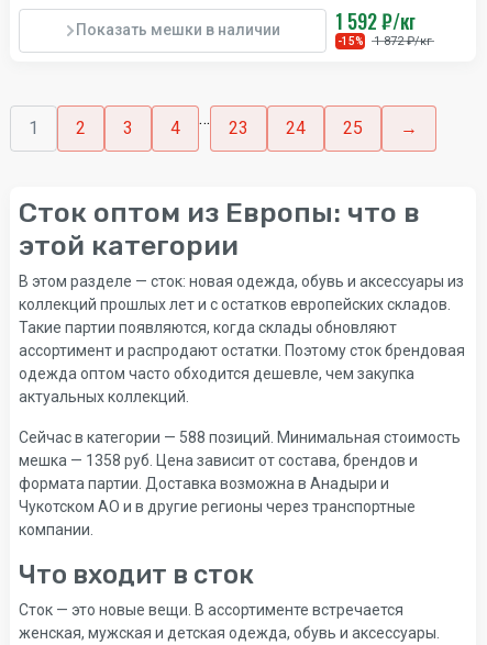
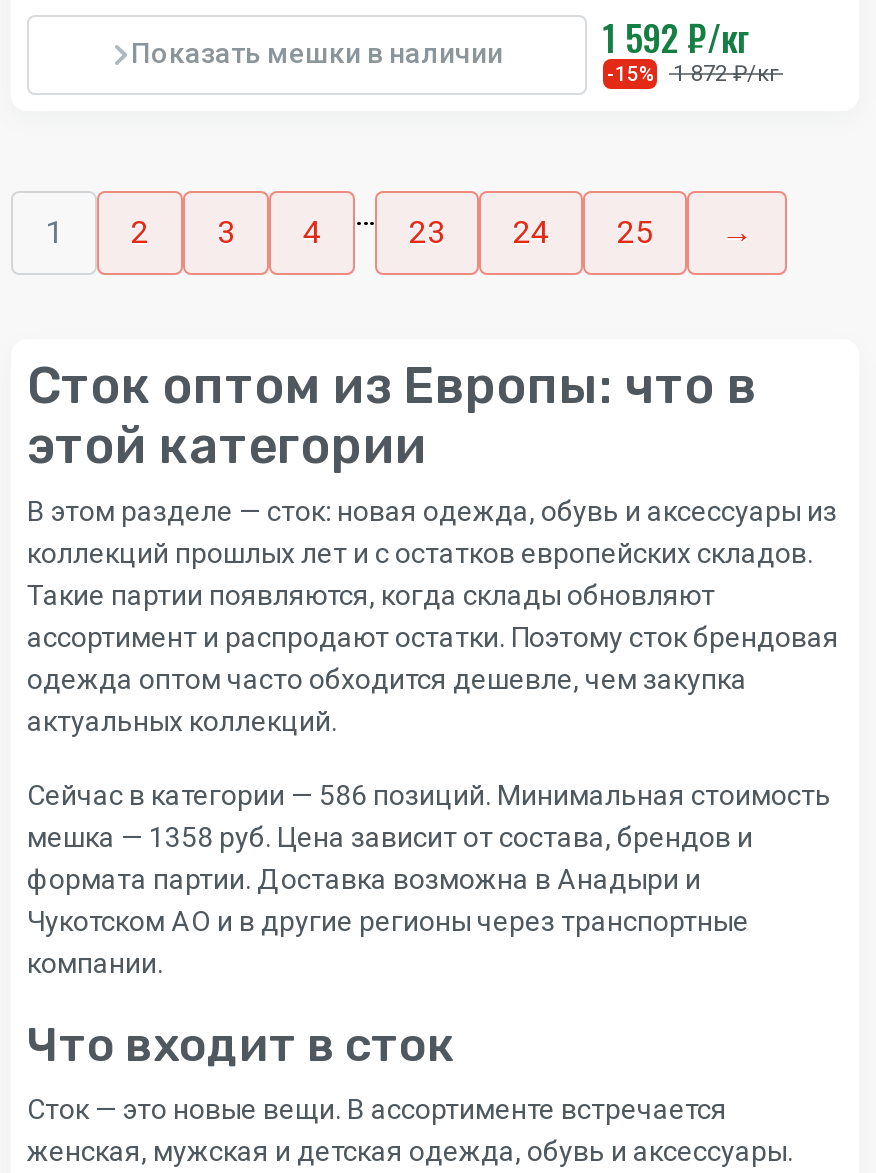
[19,428,461,446] Сейчас в категории — 588 позиций. Минимальная стоимость -> [27,778,831,810] Сейчас в категории — 586 позиций. Минимальная стоимость

